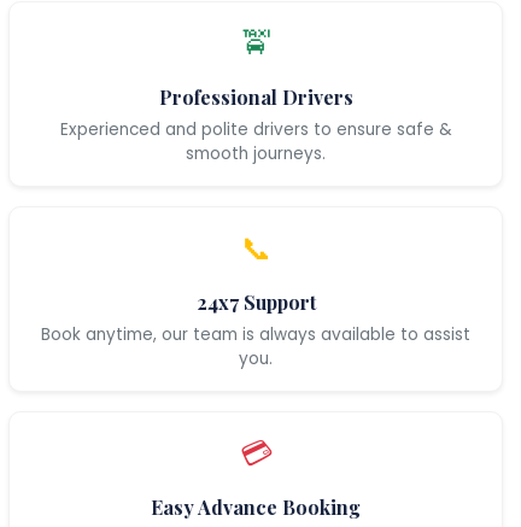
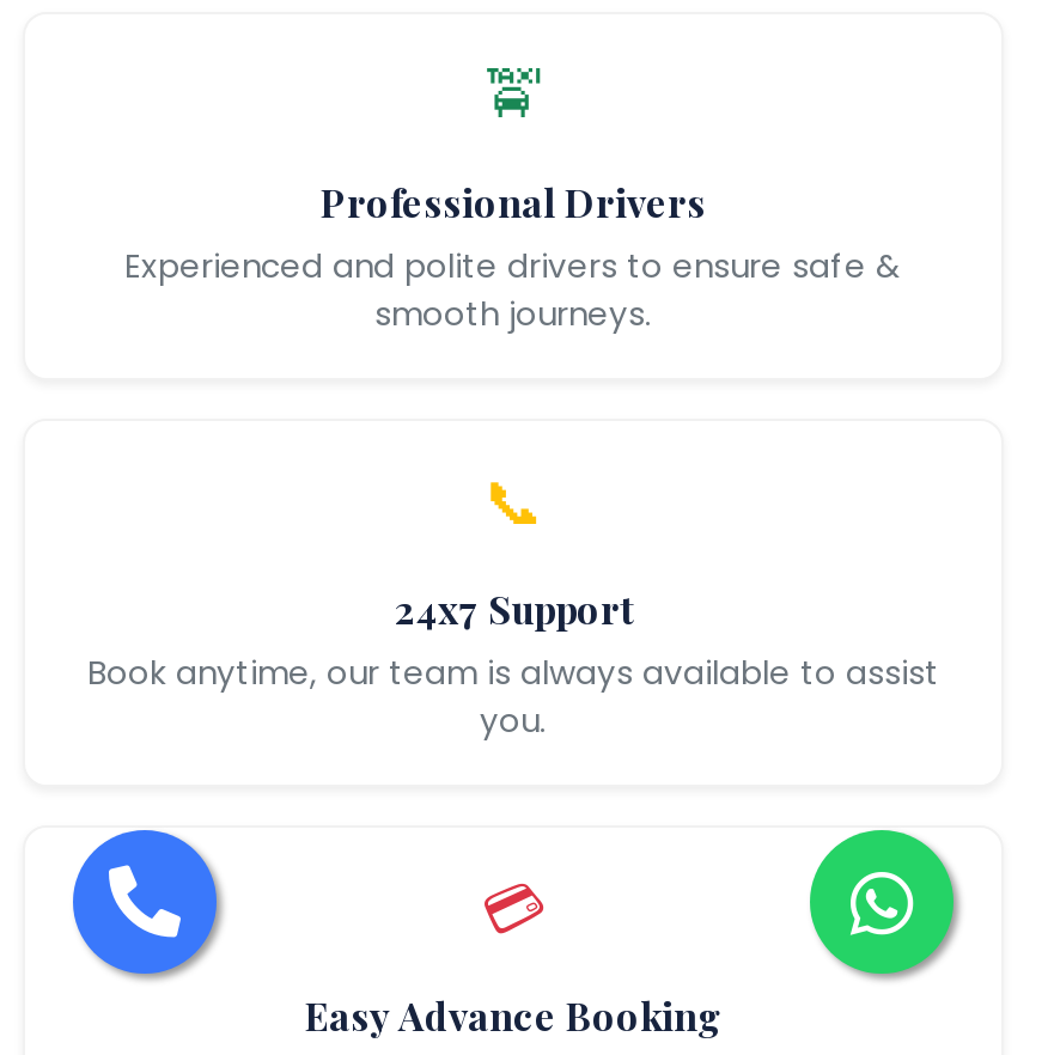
none -> [71,828,224,981] [image]
none -> [808,828,961,981] [image]

